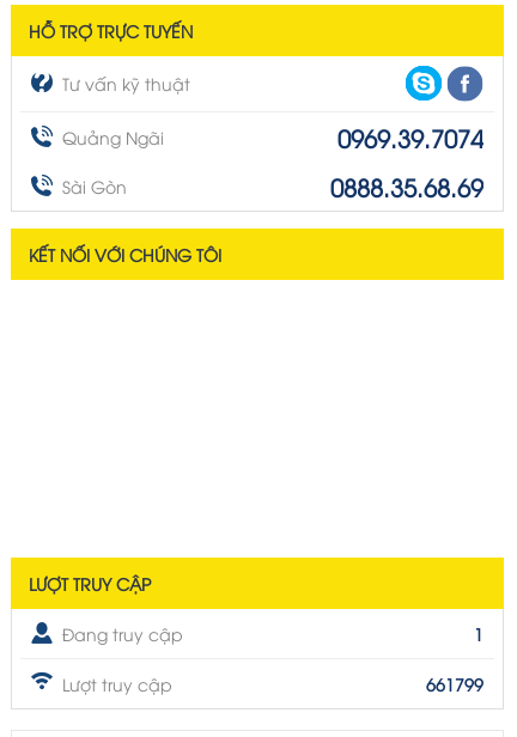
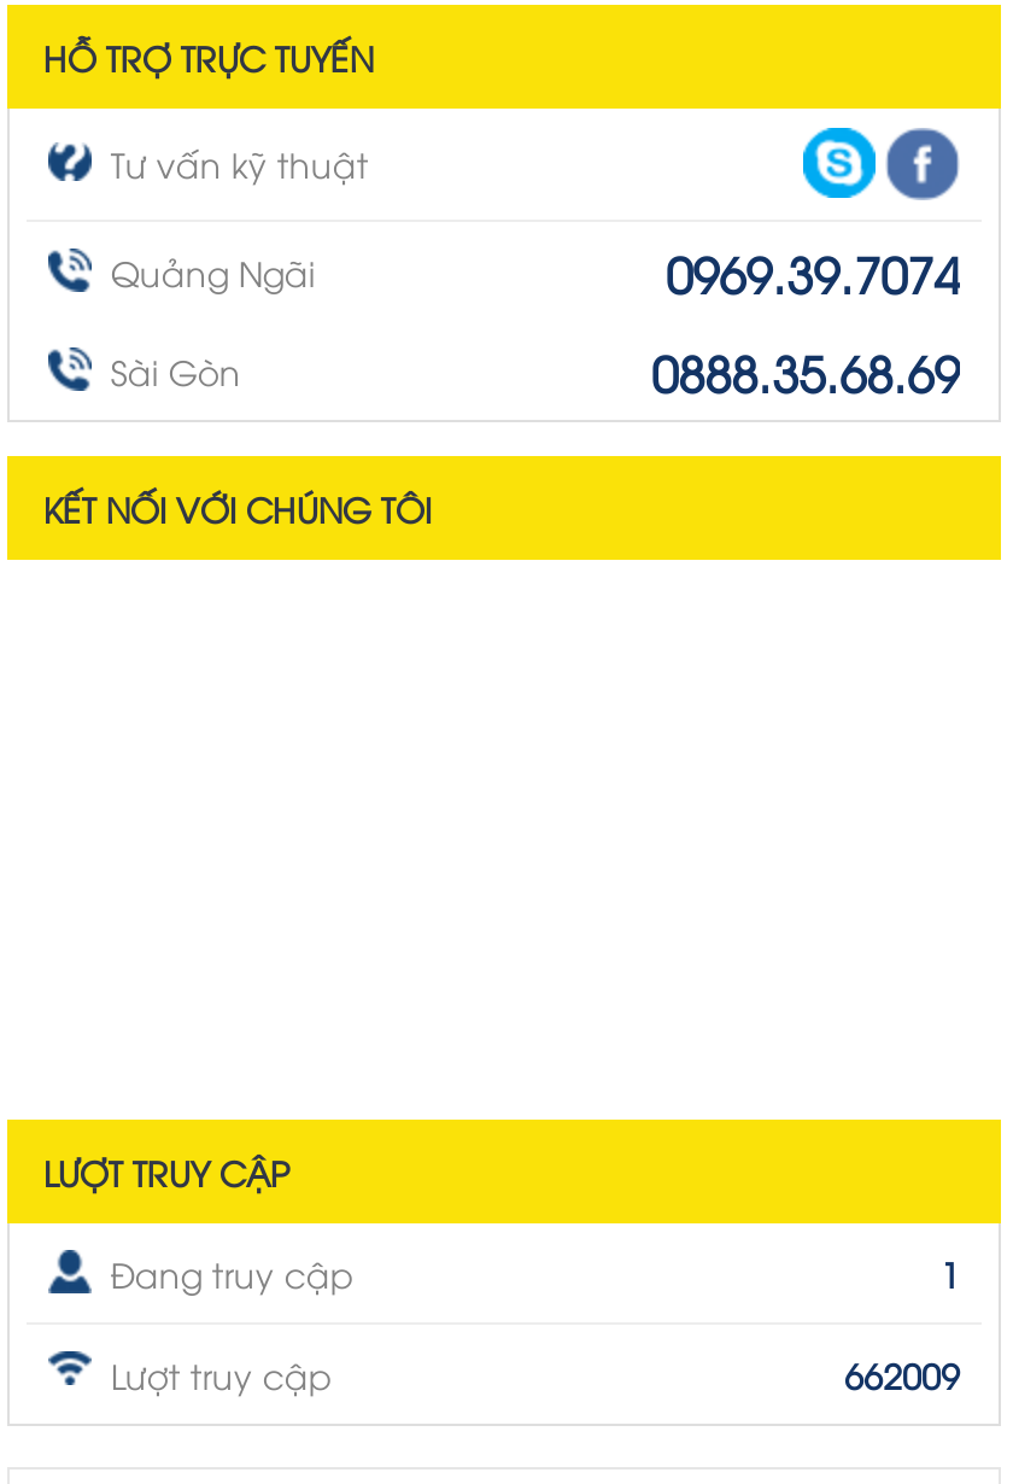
[426,672,484,695] 661799 -> [844,1350,960,1396] 662009

